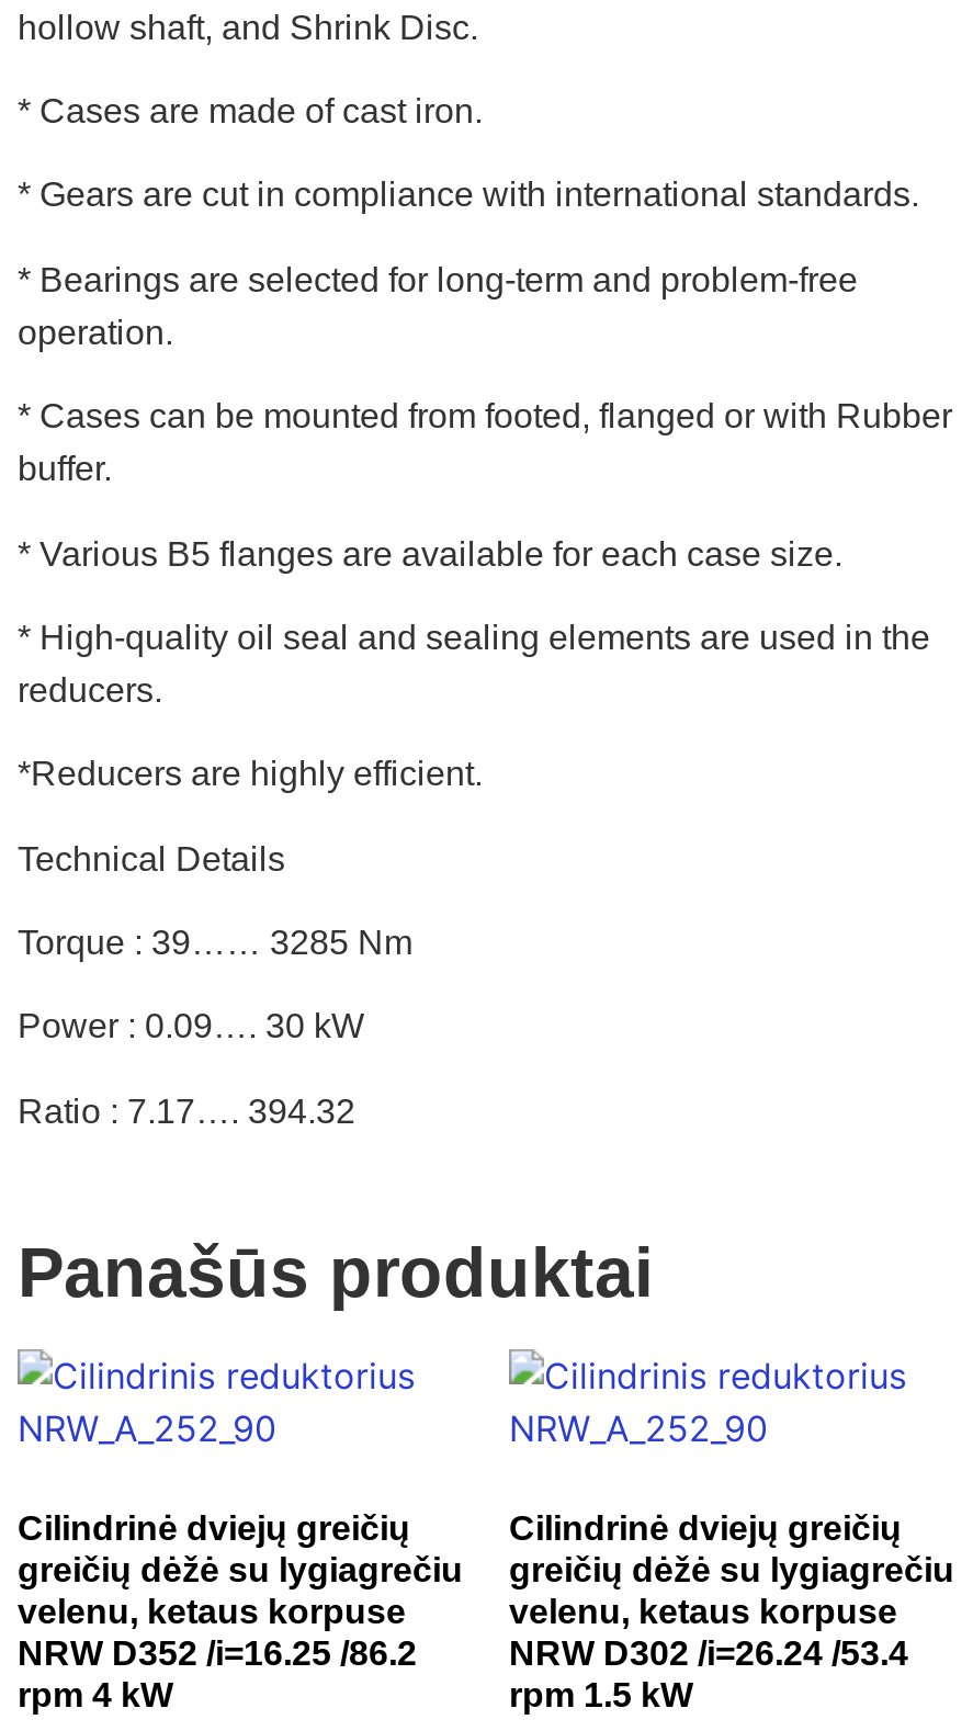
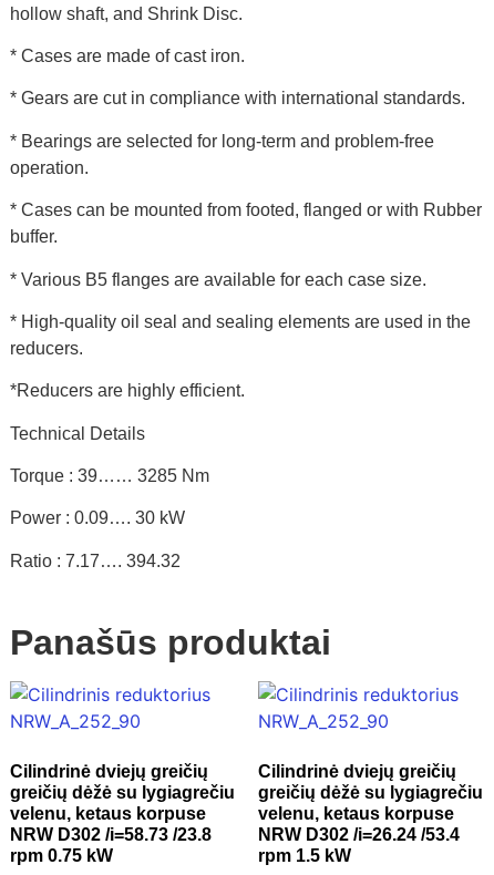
[18,1635,417,1672] NRW D352 /i=16.25 /86.2 -> [10,825,212,844] NRW D302 /i=58.73 /23.8
[18,1677,173,1714] rpm 4 kW -> [10,846,113,865] rpm 0.75 kW

